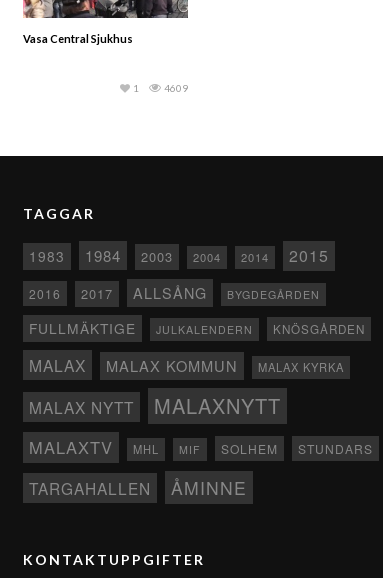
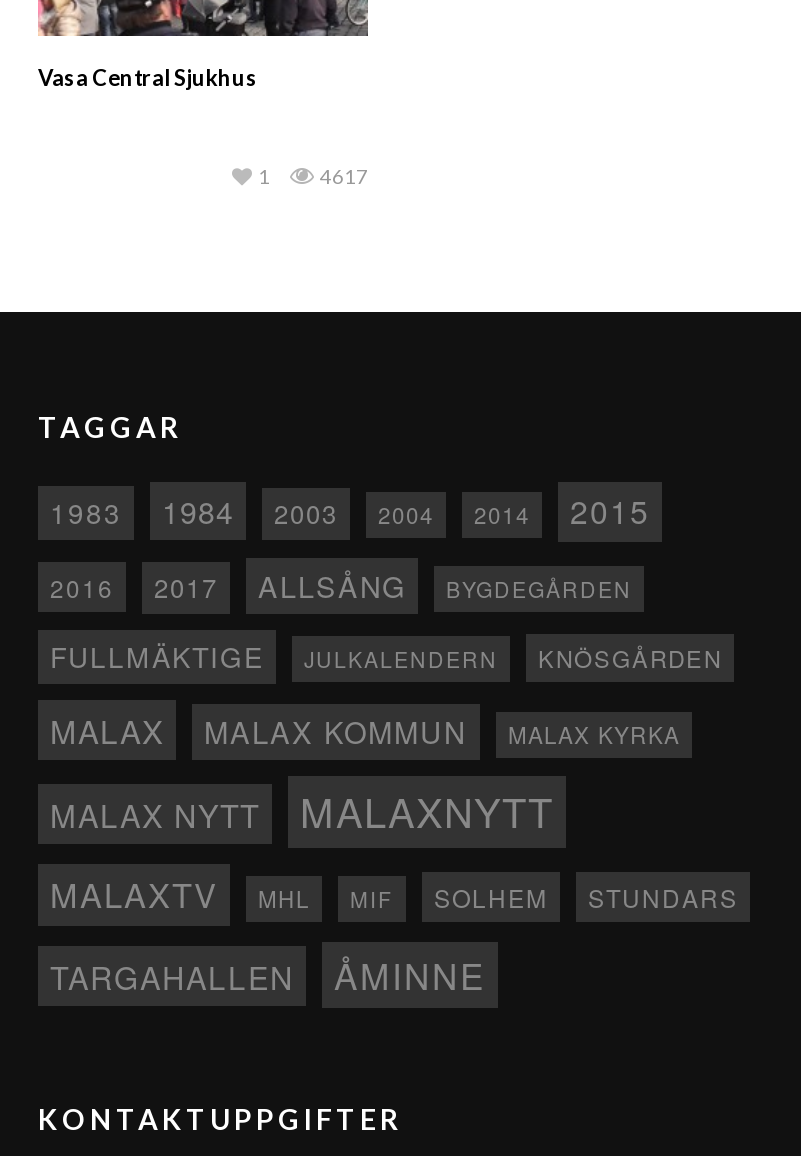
[164,82,188,94] 4609 -> [320,163,368,187] 4617

